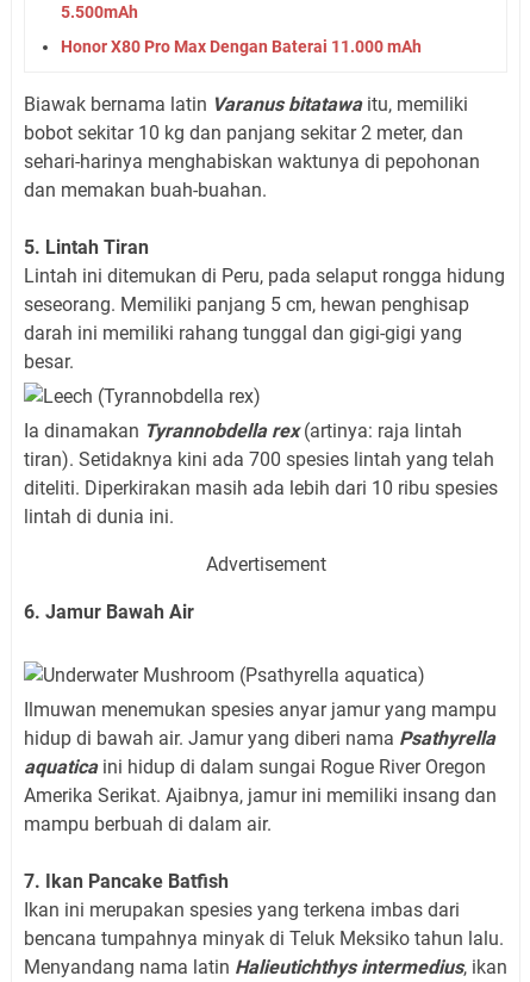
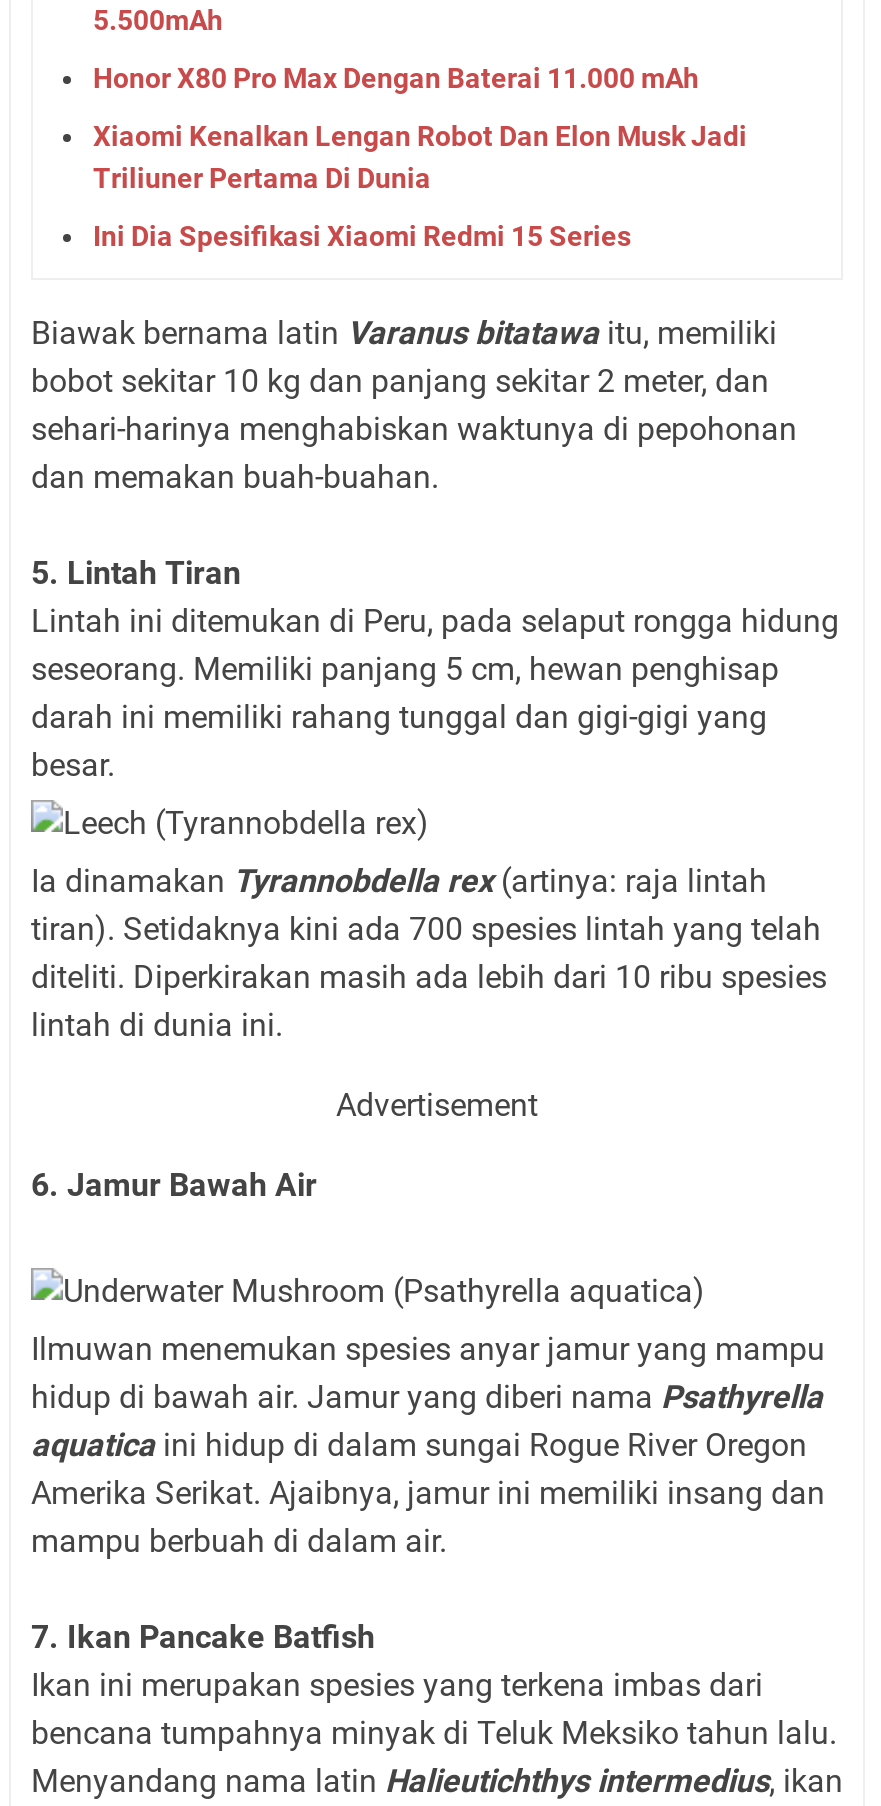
none -> [93,120,747,252] Xiaomi Kenalkan Lengan Robot Dan Elon Musk Jadi | Triliuner Pertama Di Dunia | Ini Dia Spesifikasi Xiaomi Redmi 15 Series

